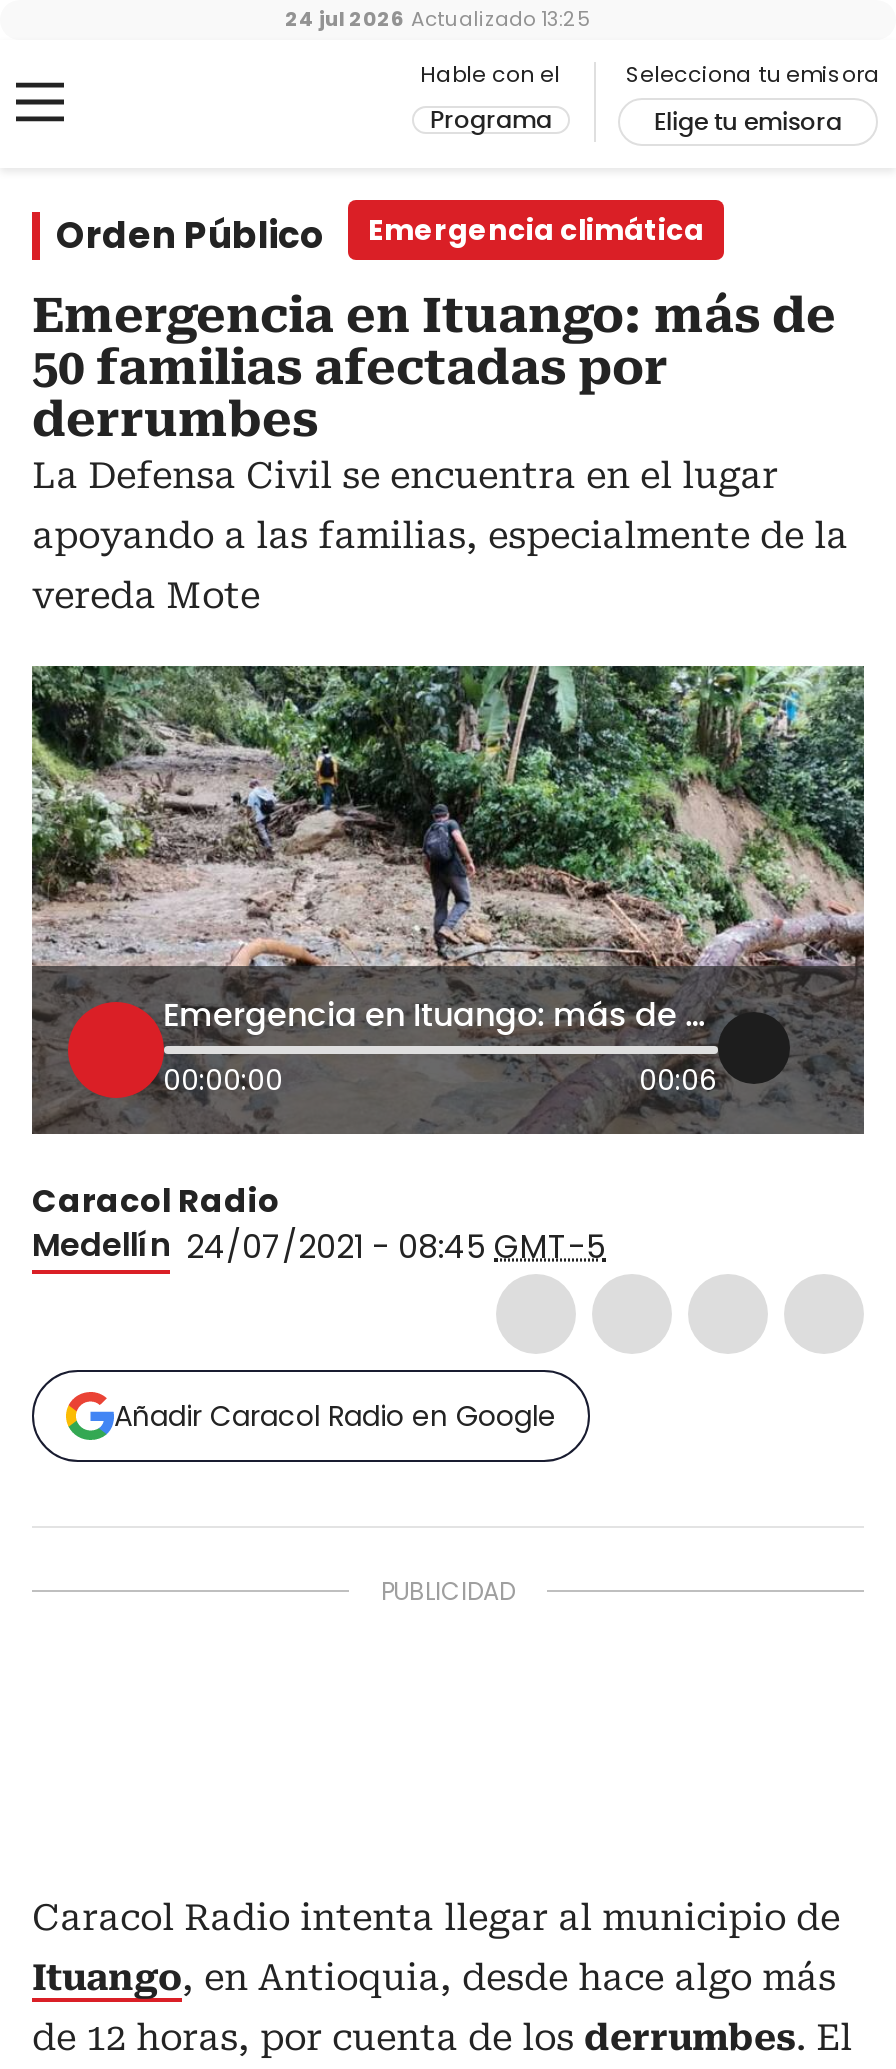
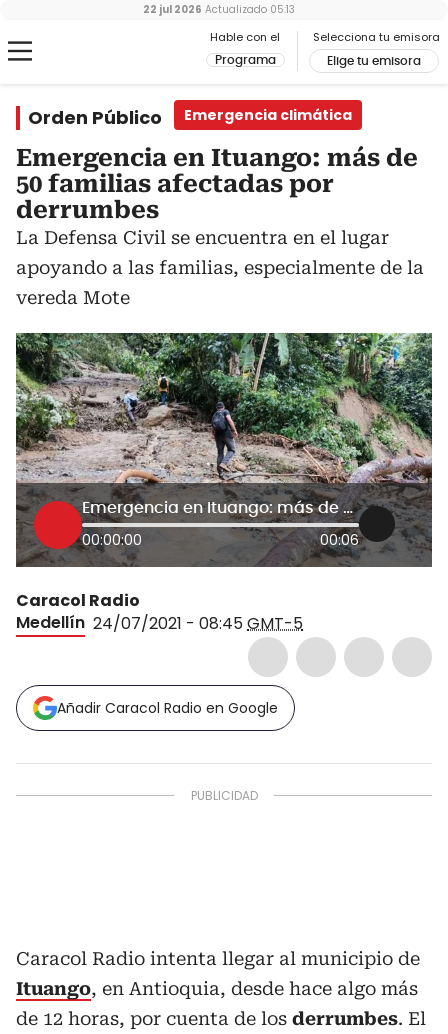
[285,4,591,34] 24 jul 2026 Actualizado 13:25 -> [143,2,295,17] 22 jul 2026 Actualizado 05:13

